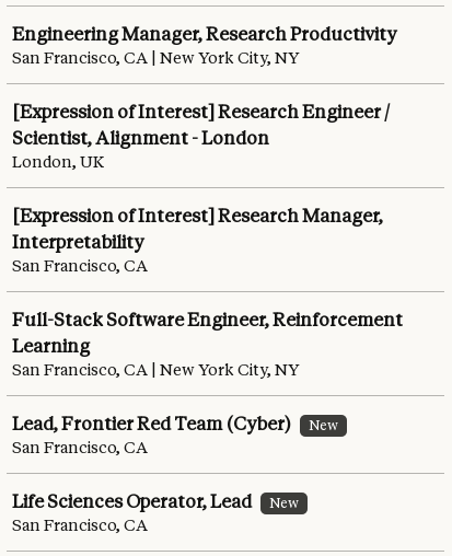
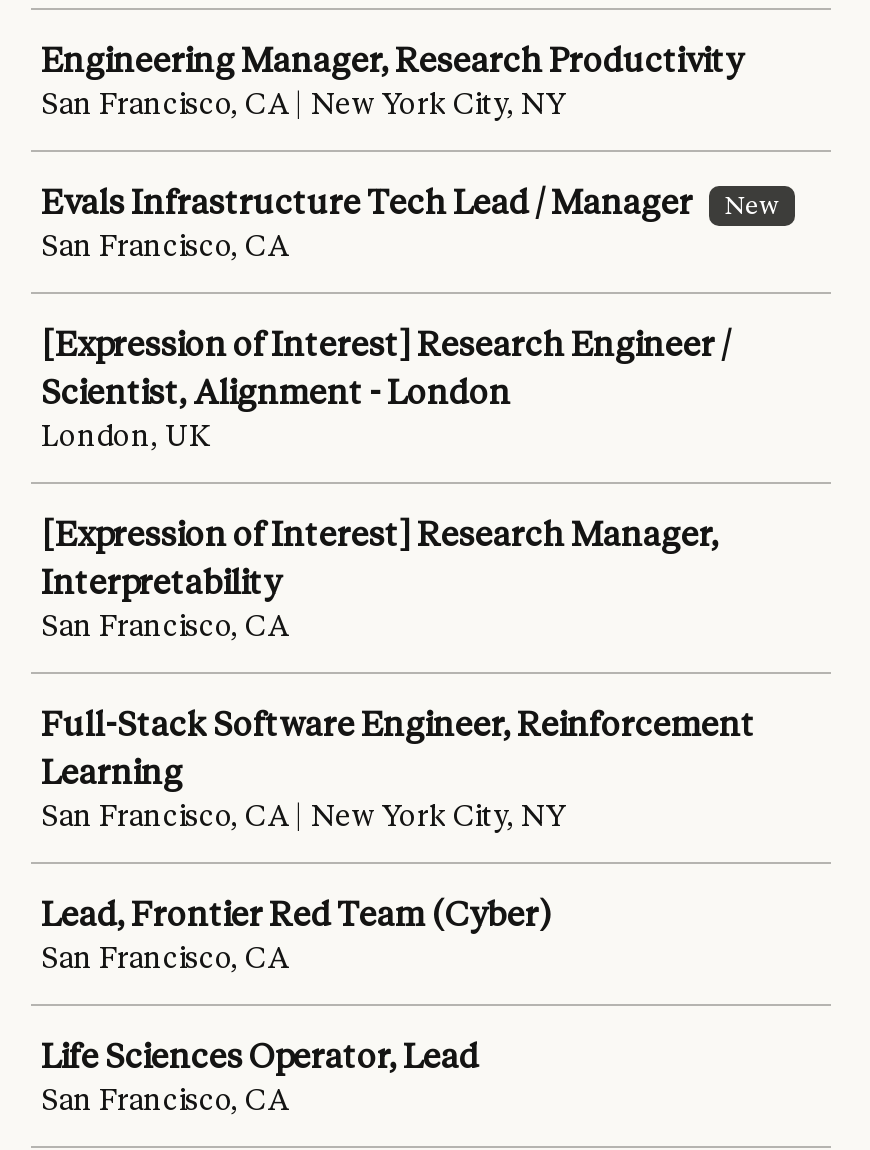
none -> [41,182,779,264] Evals Infrastructure Tech Lead / Manager | New | San Francisco, CA
[309,417,338,433] New -> none
[269,495,299,511] New -> none

